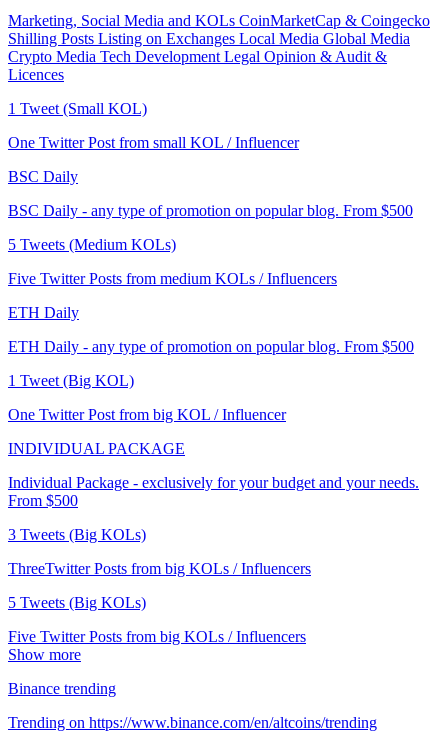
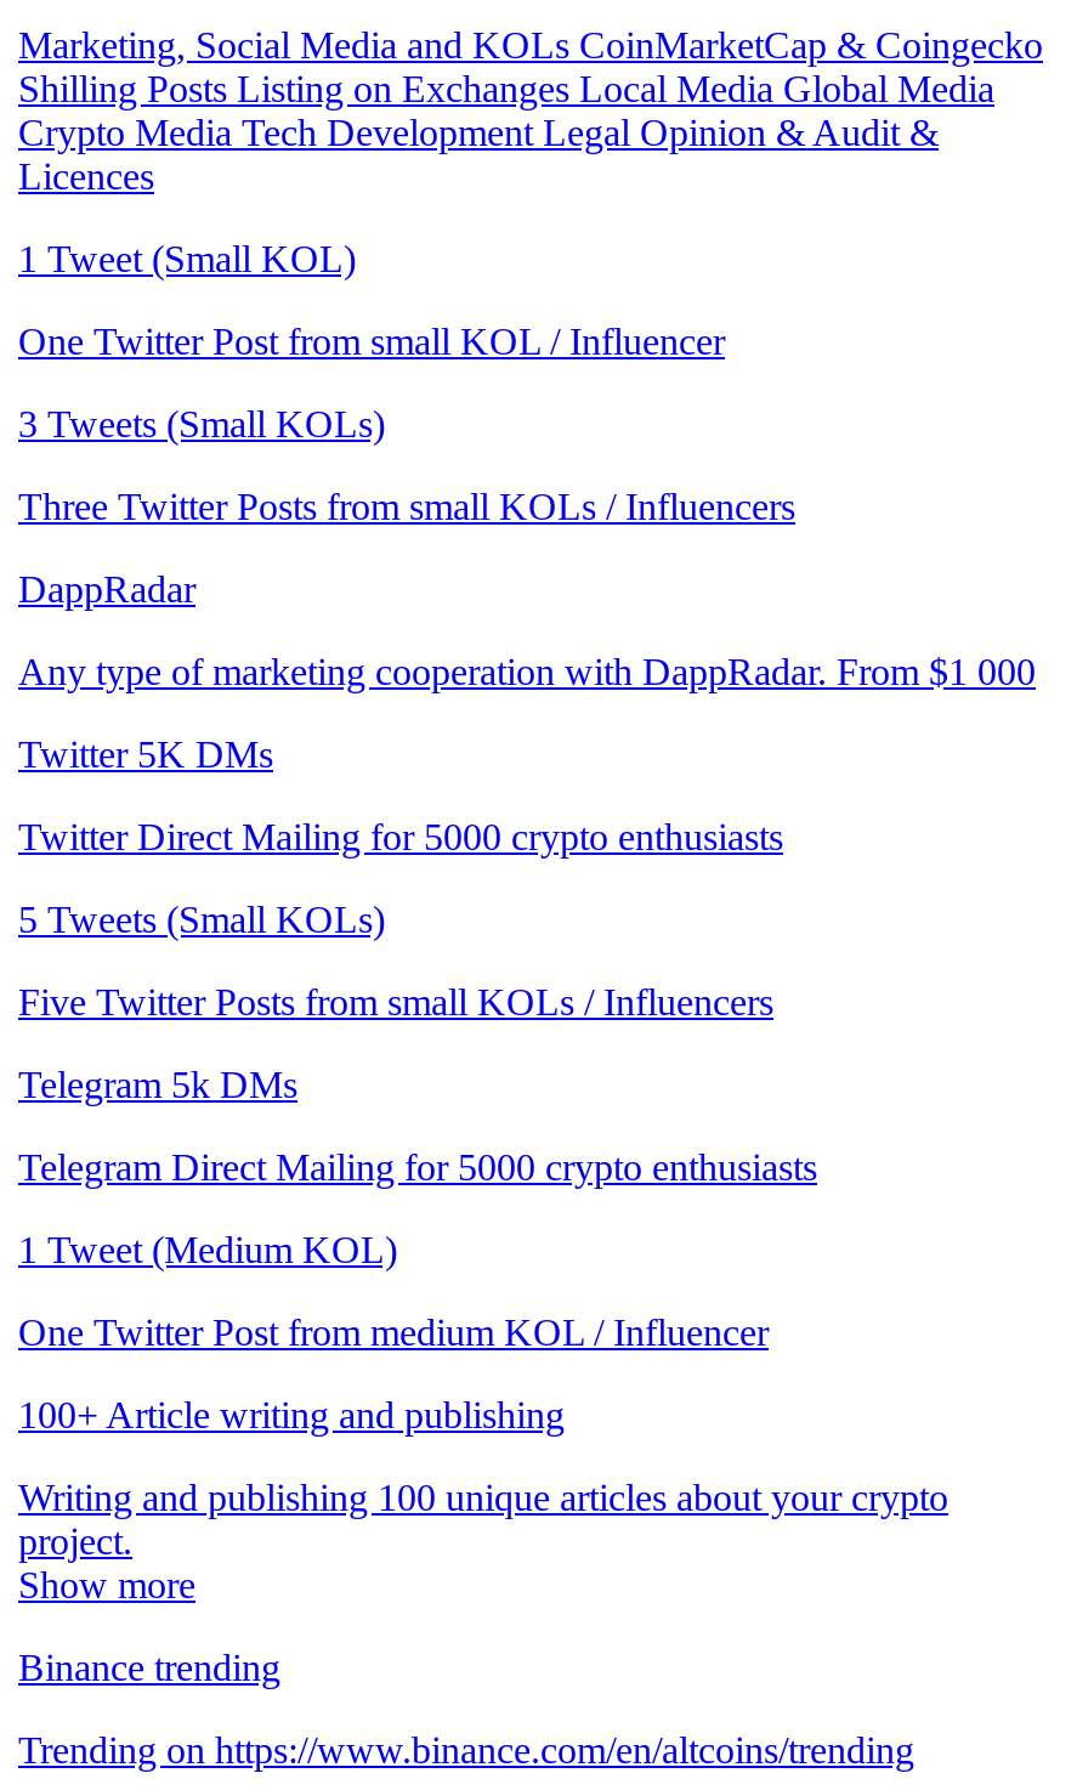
[8,168,78,185] BSC Daily -> [18,403,385,444] 3 Tweets (Small KOLs)
[8,202,413,219] BSC Daily - any type of promotion on popular blog. From $500 -> [18,486,795,527] Three Twitter Posts from small KOLs / Influencers
[8,236,176,253] 5 Tweets (Medium KOLs) -> [18,568,195,610] DappRadar
[8,270,337,287] Five Twitter Posts from medium KOLs / Influencers -> [18,651,1036,692] Any type of marketing cooperation with DappRadar. From $1 000
[8,304,79,321] ETH Daily -> [18,733,273,775] Twitter 5K DMs
[8,338,414,355] ETH Daily - any type of promotion on popular blog. From $500 -> [18,816,783,857] Twitter Direct Mailing for 5000 crypto enthusiasts
[8,372,134,389] 1 Tweet (Big KOL) -> [18,899,385,940] 5 Tweets (Small KOLs)
[8,406,286,423] One Twitter Post from big KOL / Influencer -> [18,981,773,1023] Five Twitter Posts from small KOLs / Influencers
[8,440,185,457] INDIVIDUAL PACKAGE -> [18,1064,297,1105] Telegram 5k DMs
[8,474,419,509] Individual Package - exclusively for your budget and your needs. | From $500 -> [18,1146,817,1188] Telegram Direct Mailing for 5000 crypto enthusiasts
[8,526,146,543] 3 Tweets (Big KOLs) -> [18,1229,397,1270] 1 Tweet (Medium KOL)
[8,560,311,577] ThreeTwitter Posts from big KOLs / Influencers -> [18,1312,769,1353] One Twitter Post from medium KOL / Influencer
[8,594,146,611] 5 Tweets (Big KOLs) -> [18,1394,565,1435] 100+ Article writing and publishing
[8,628,306,645] Five Twitter Posts from big KOLs / Influencers -> [18,1477,948,1562] Writing and publishing 100 unique articles about your crypto | project.

